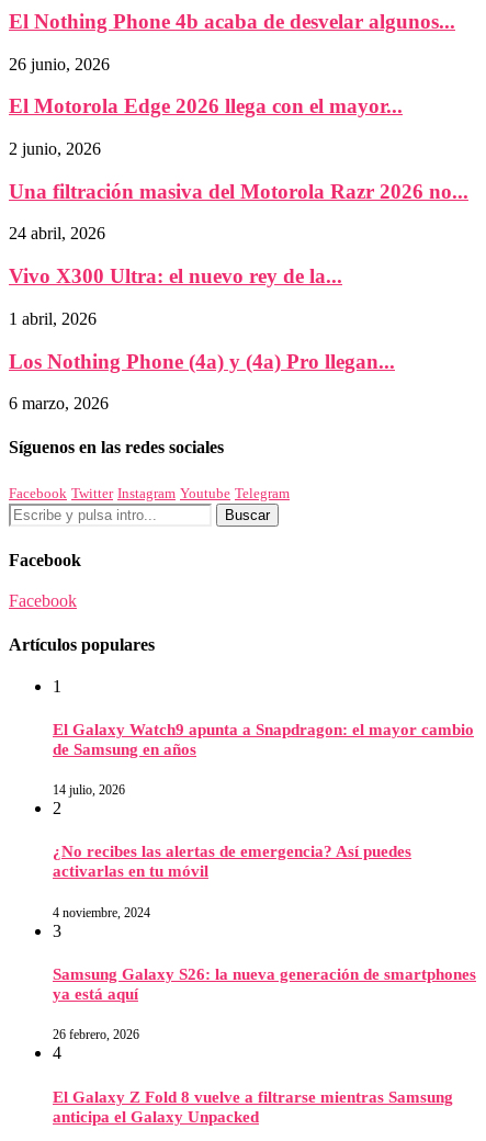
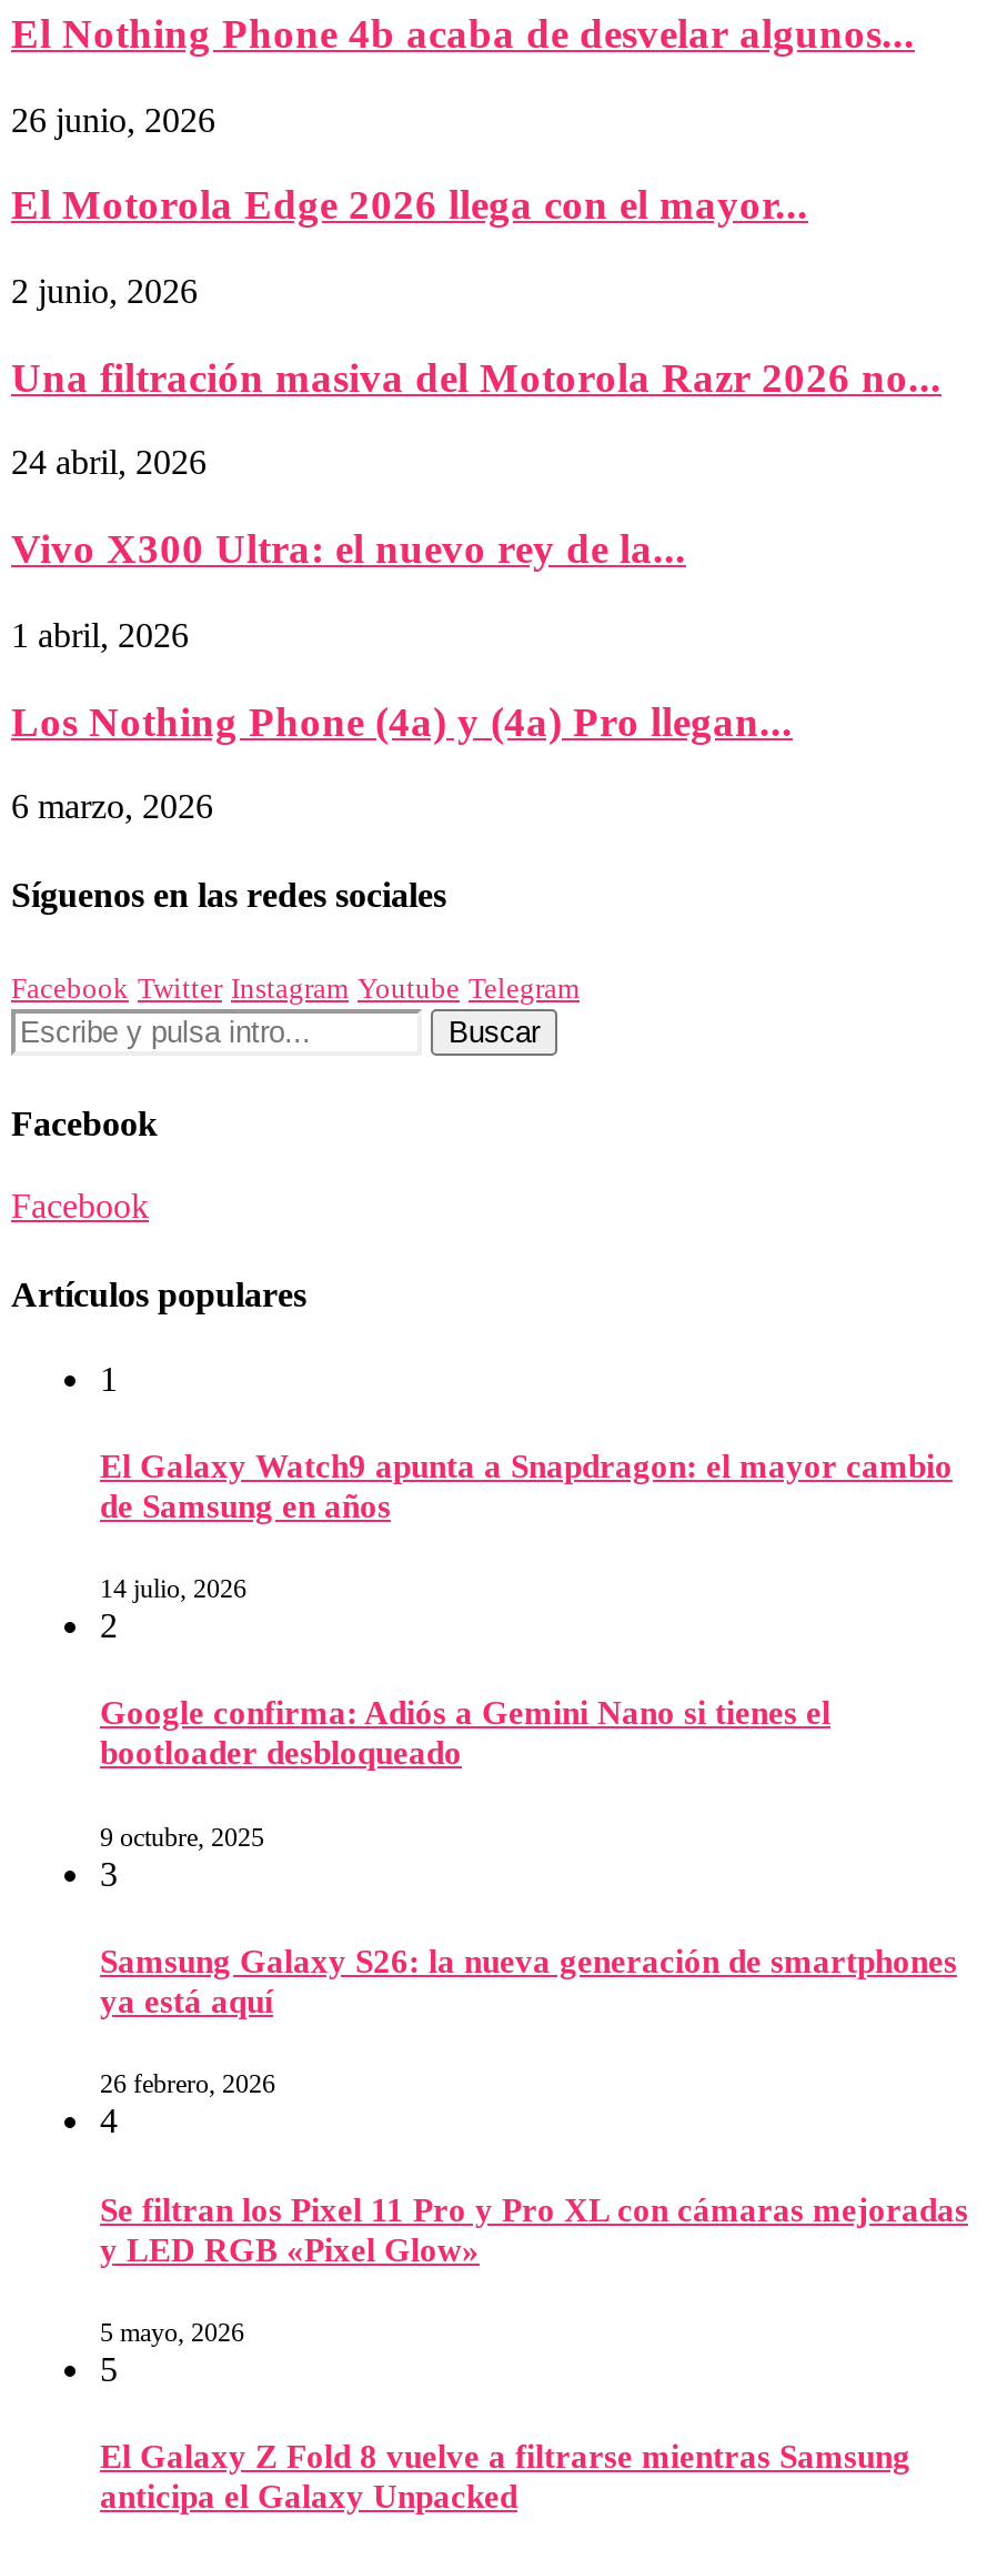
[53,843,411,880] ¿No recibes las alertas de emergencia? Así puedes | activarlas en tu móvil -> [100,1696,830,1772] Google confirma: Adiós a Gemini Nano si tienes el | bootloader desbloqueado
[53,905,150,920] 4 noviembre, 2024 -> [100,1821,264,1852] 9 octubre, 2025
none -> [100,2191,968,2387] Se filtran los Pixel 11 Pro y Pro XL con cámaras mejoradas | y LED RGB «Pixel Glow» | 5 mayo, 2026 | 5

